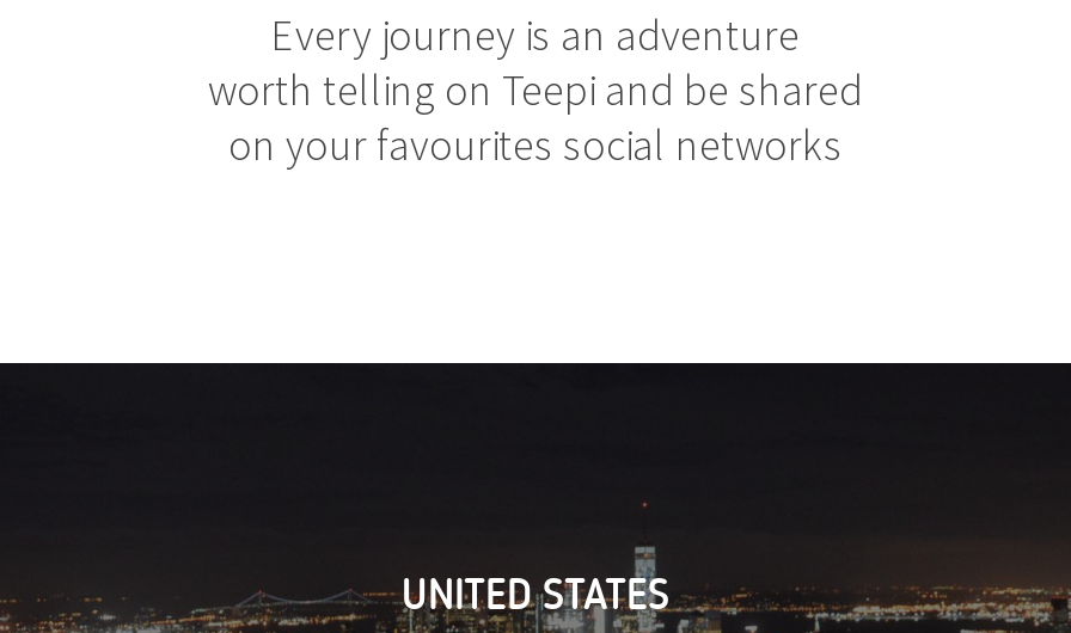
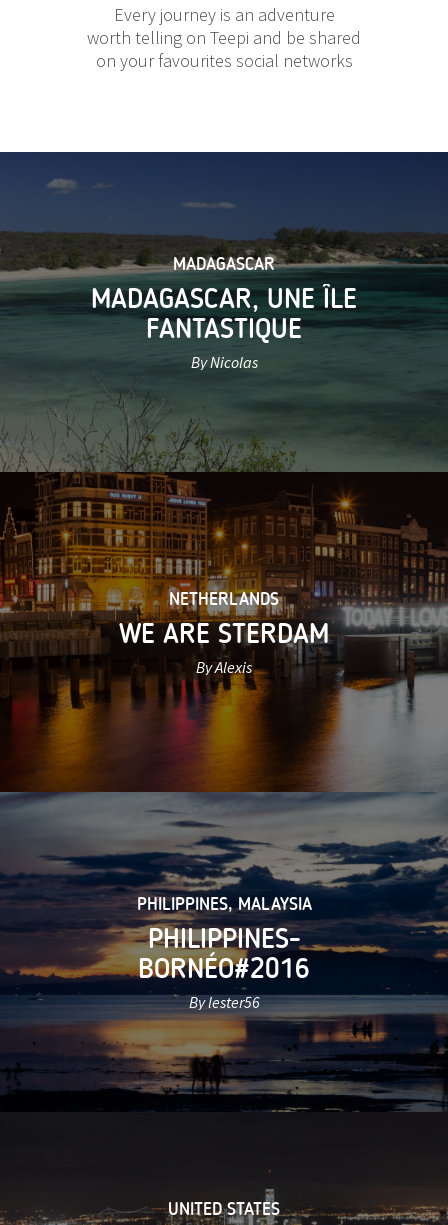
none -> [3,152,445,1112] [image] | MADAGASCAR | MADAGASCAR, UNE ÎLE | FANTASTIQUE | By Nicolas
none -> [119,588,329,677] NETHERLANDS | WE ARE STERDAM | By Alexis
none -> [136,893,311,1012] PHILIPPINES, MALAYSIA | PHILIPPINES- | BORNÉO#2016 | By lester56

